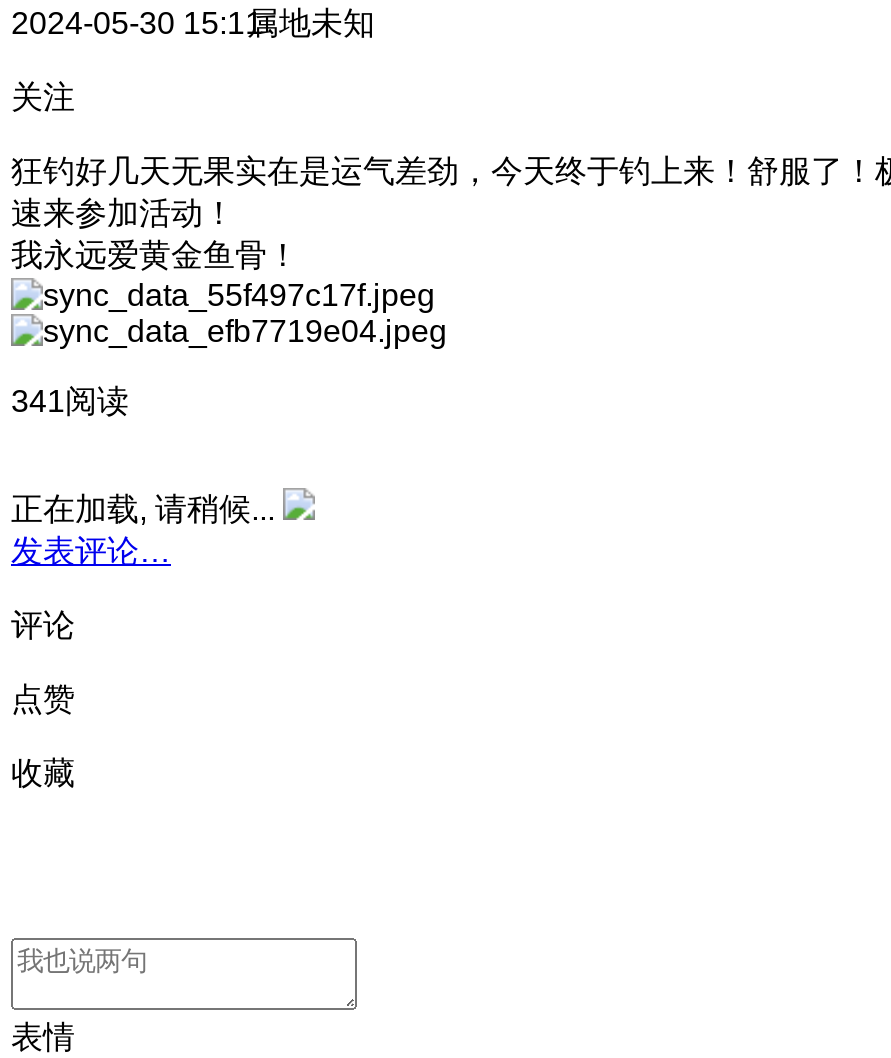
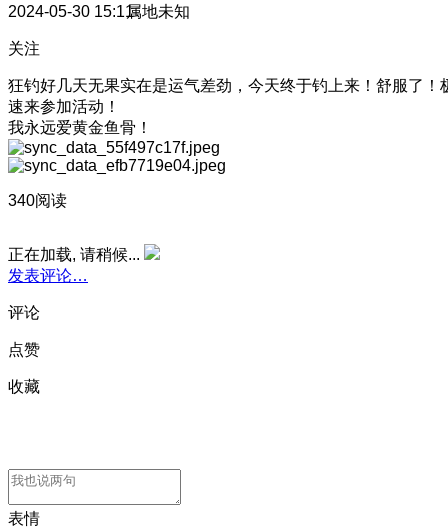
[11,384,129,418] 341阅读 -> [8,192,67,209] 340阅读

